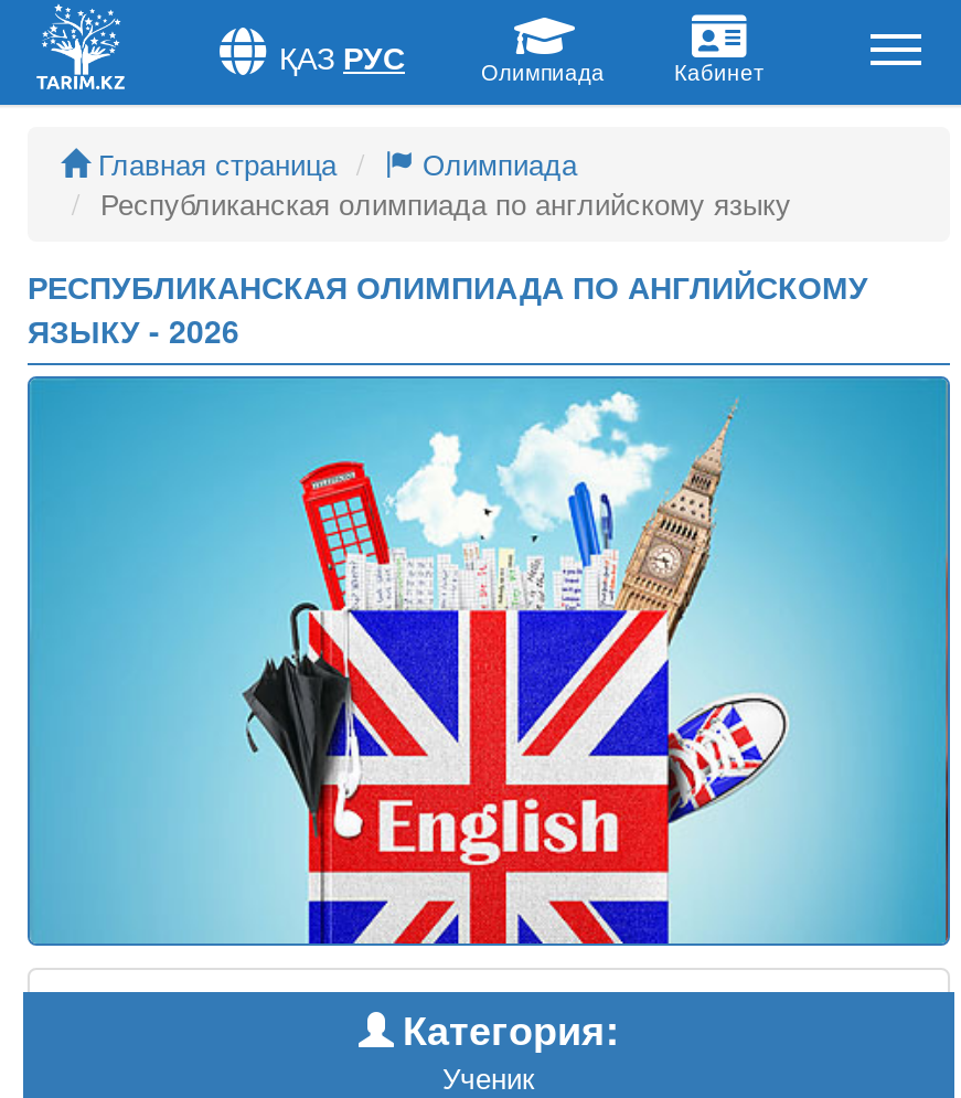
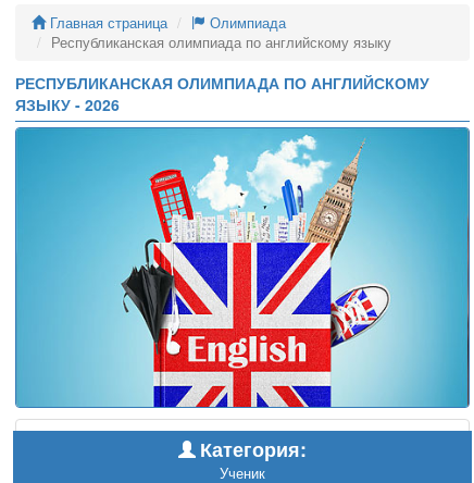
[279,34,405,78] ҚАЗ РУС -> none

